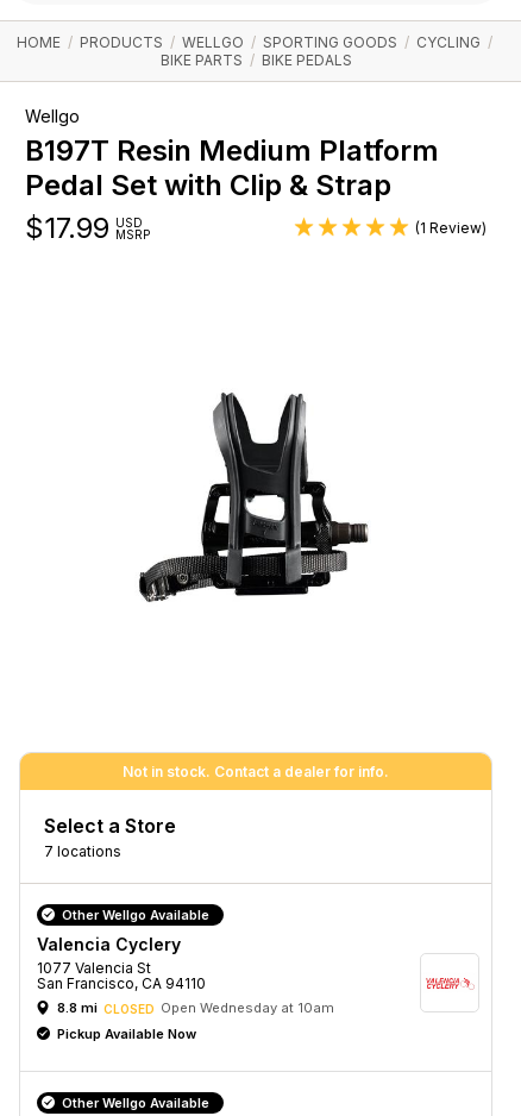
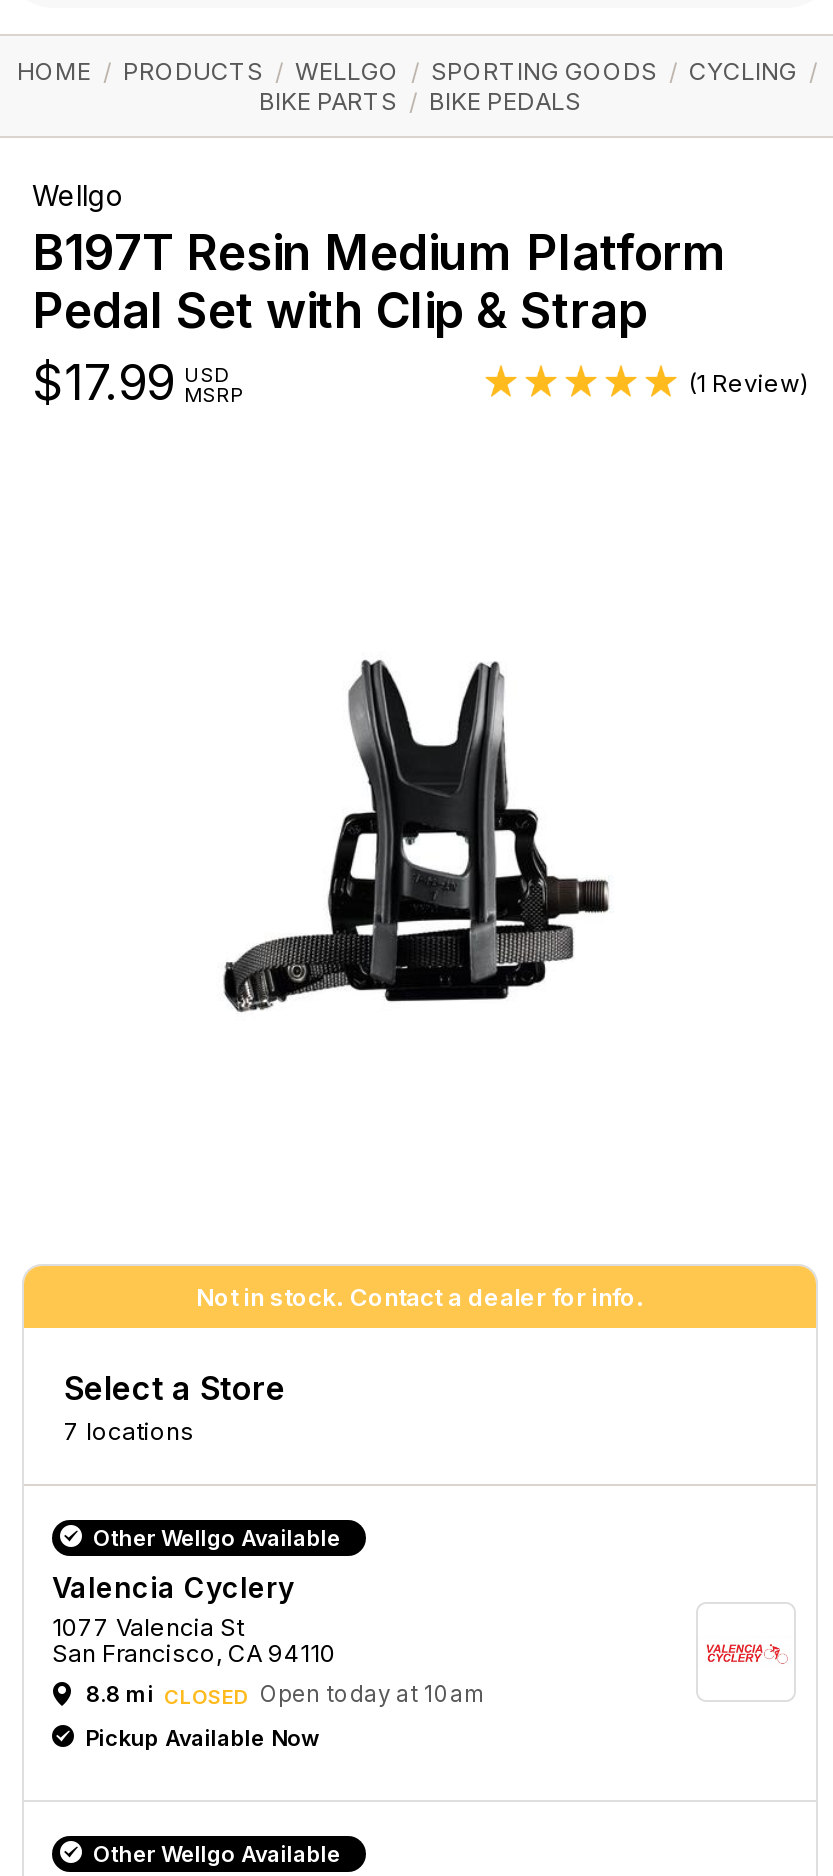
[57,999,334,1016] 8.8 mi CLOSED Open Wednesday at 10am -> [86,1679,486,1708] 8.8 mi CLOSED Open today at 10am

